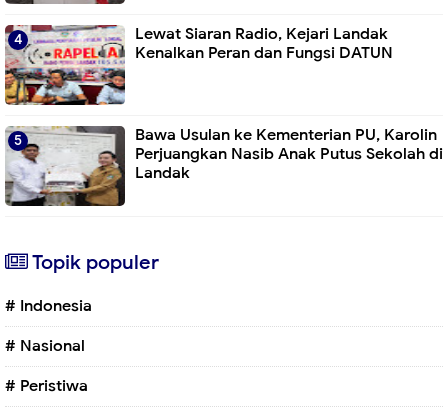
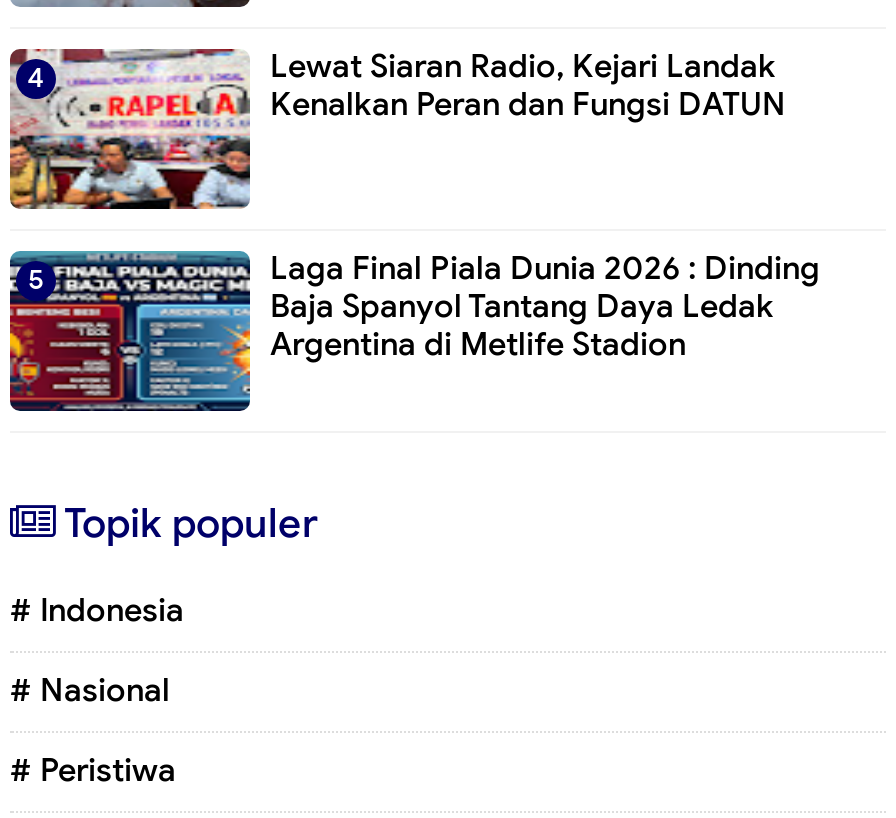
[4,125,443,207] [image] | Bawa Usulan ke Kementerian PU, Karolin | Perjuangkan Nasib Anak Putus Sekolah di | Landak -> [8,250,820,414] [image] | Laga Final Piala Dunia 2026 : Dinding | Baja Spanyol Tantang Daya Ledak | Argentina di Metlife Stadion

